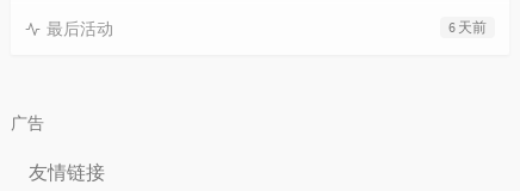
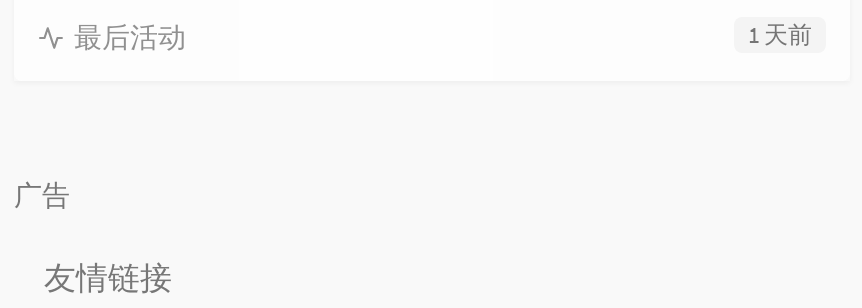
[448,18,487,36] 6 天前 -> [748,19,812,49] 1 天前

